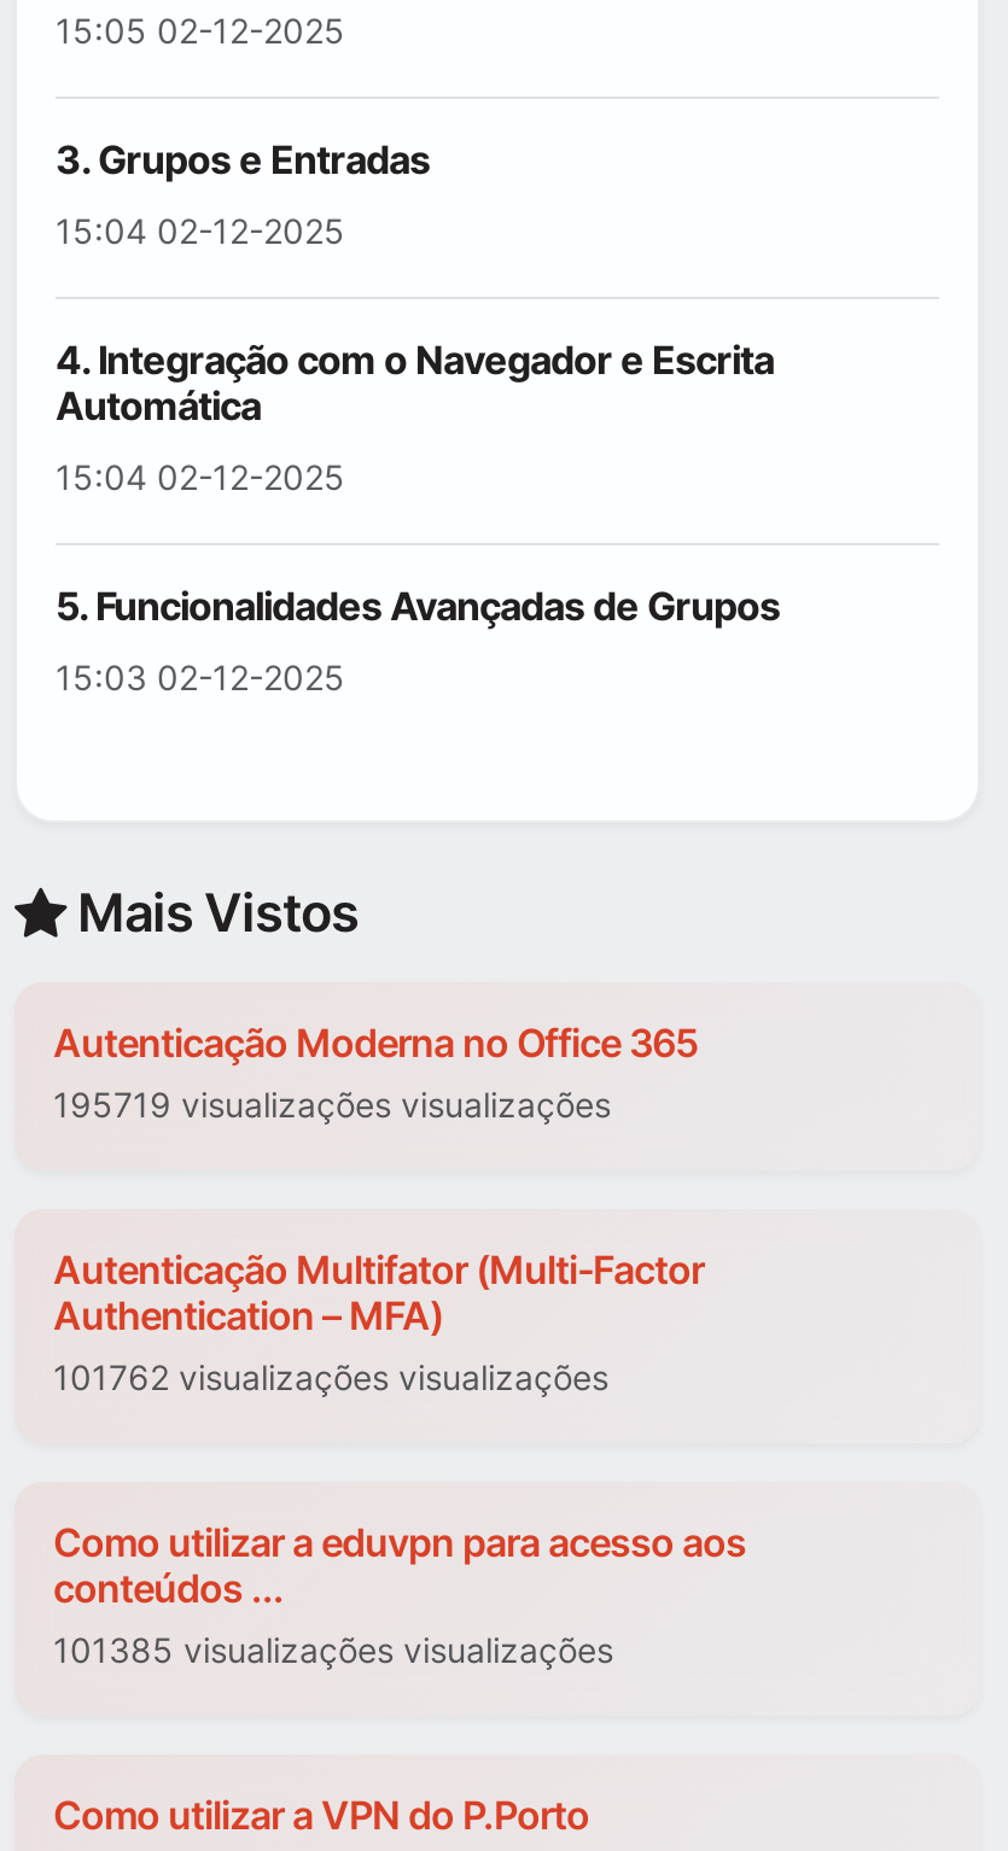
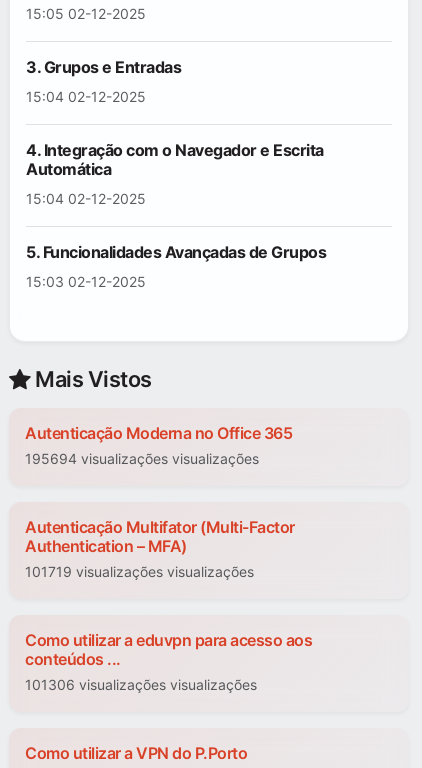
[53,1085,611,1126] 195719 visualizações visualizações -> [25,450,259,467] 195694 visualizações visualizações
[53,1357,608,1399] 101762 visualizações visualizações -> [25,563,254,580] 101719 visualizações visualizações
[53,1630,613,1671] 101385 visualizações visualizações -> [25,676,257,693] 101306 visualizações visualizações

